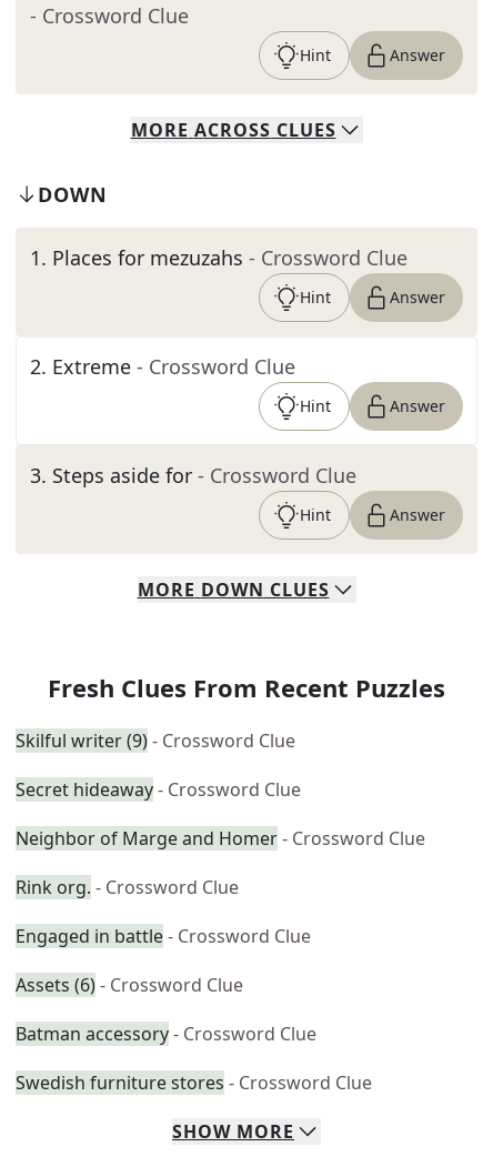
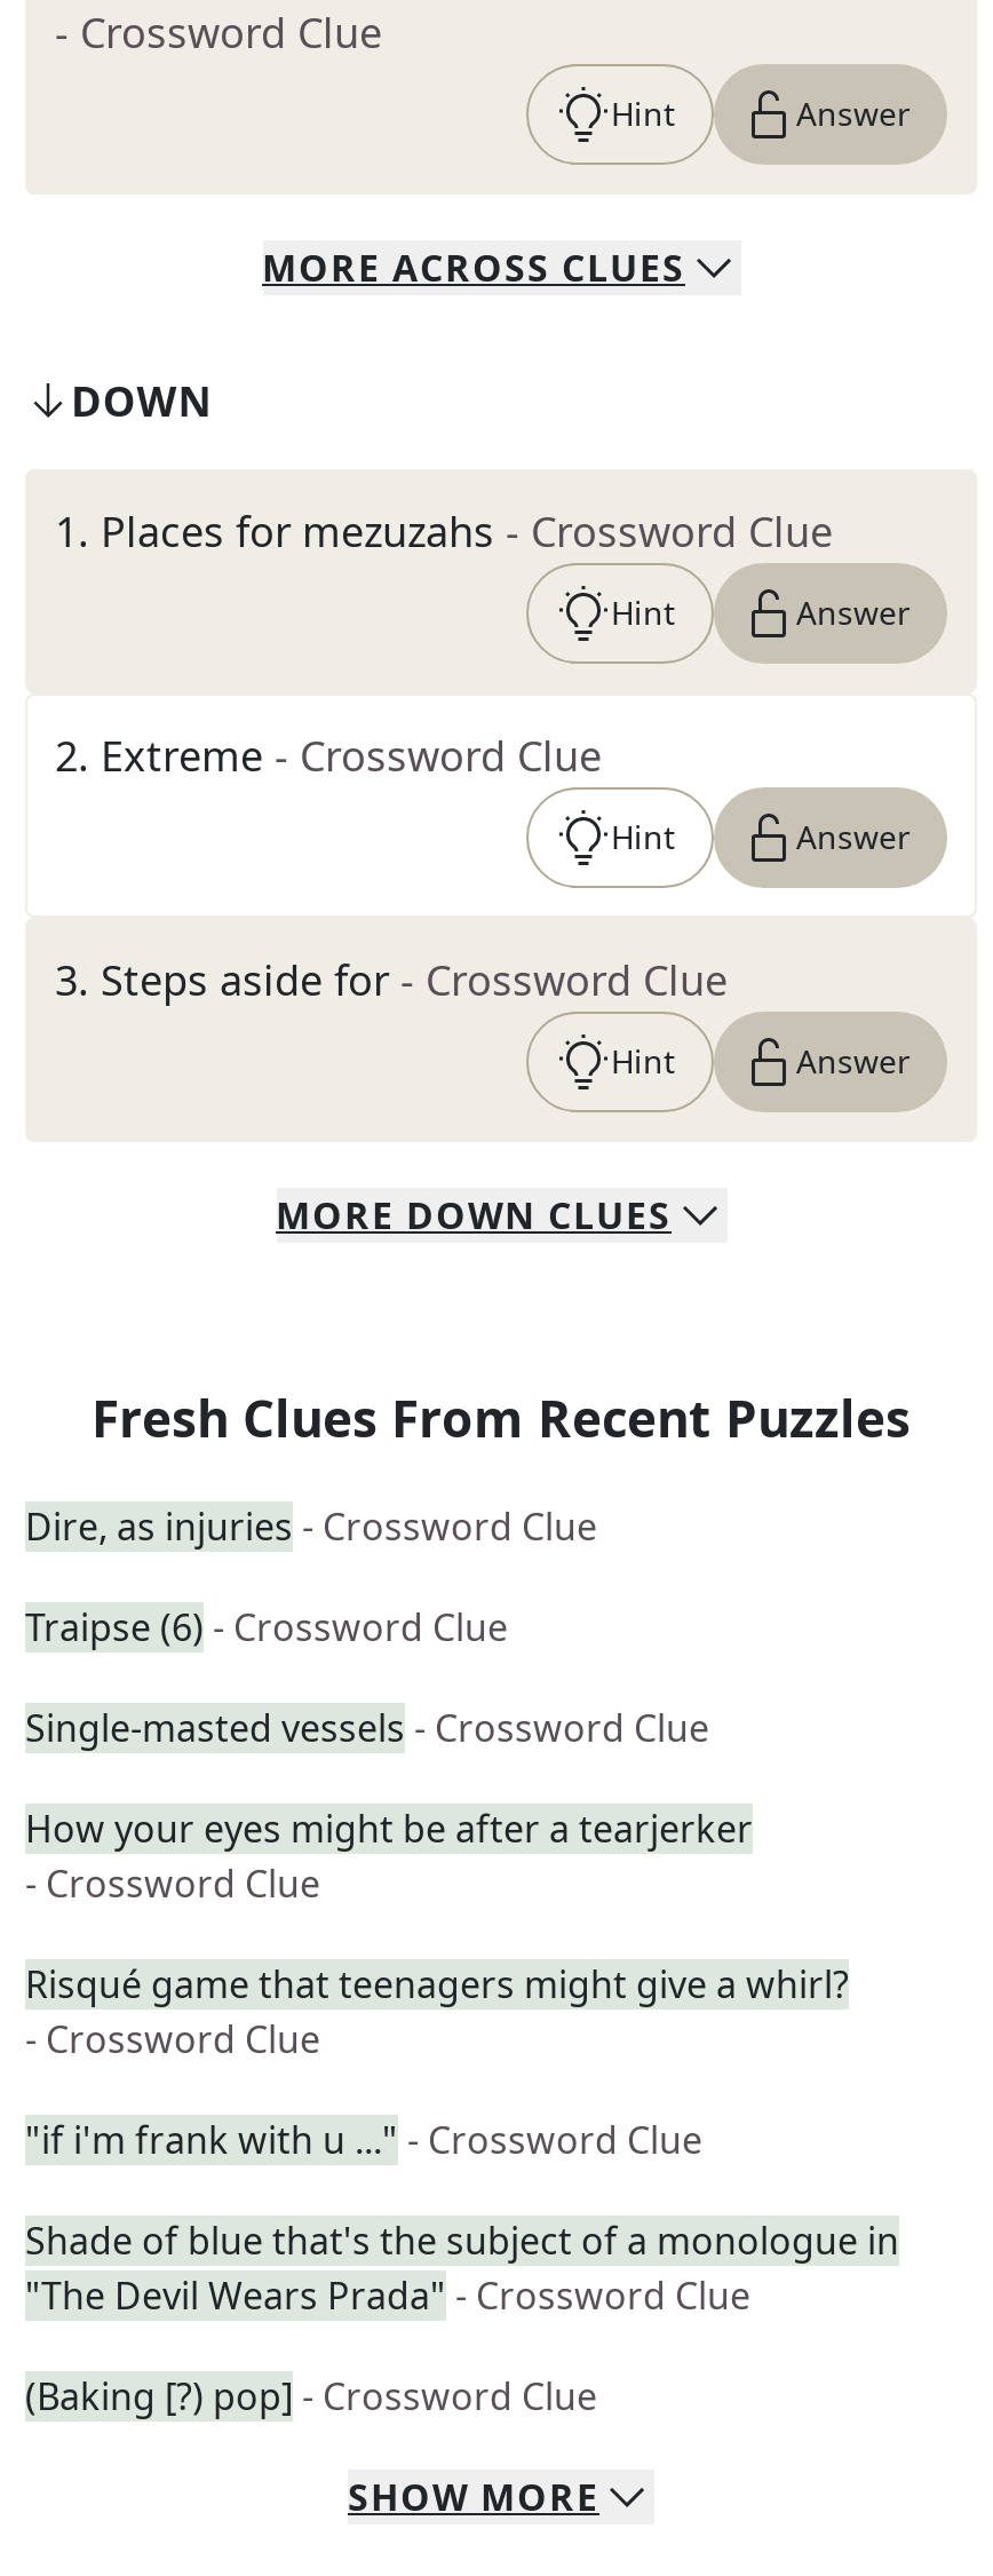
[16,728,295,753] Skilful writer (9) - Crossword Clue -> [25,1501,597,1552] Dire, as injuries - Crossword Clue
[16,777,301,802] Secret hideaway - Crossword Clue -> [25,1602,508,1652] Traipse (6) - Crossword Clue
[16,826,425,851] Neighbor of Marge and Homer - Crossword Clue -> [25,1703,709,1753] Single-masted vessels - Crossword Clue
[16,875,239,899] Rink org. - Crossword Clue -> [25,1804,753,1909] How your eyes might be after a tearjerker | - Crossword Clue
[16,924,311,948] Engaged in battle - Crossword Clue -> [25,1959,849,2064] Risqué game that teenagers might give a whirl? | - Crossword Clue
[16,973,243,997] Assets (6) - Crossword Clue -> [25,2115,702,2165] "if i'm frank with u ..." - Crossword Clue
[16,1022,316,1046] Batman accessory - Crossword Clue -> [25,2216,899,2321] Shade of blue that's the subject of a monologue in | "The Devil Wears Prada" - Crossword Clue
[16,1070,372,1095] Swedish furniture stores - Crossword Clue -> [25,2371,597,2422] (Baking [?) pop] - Crossword Clue

